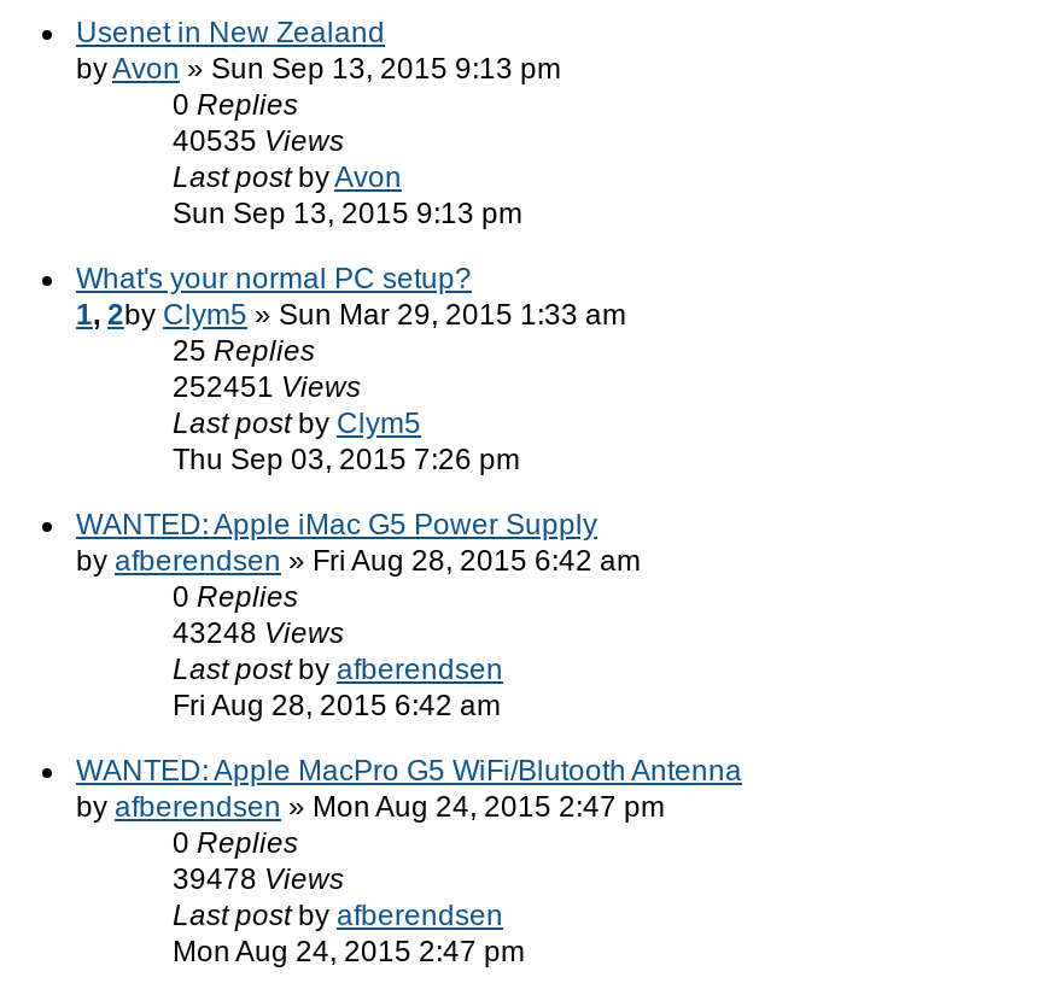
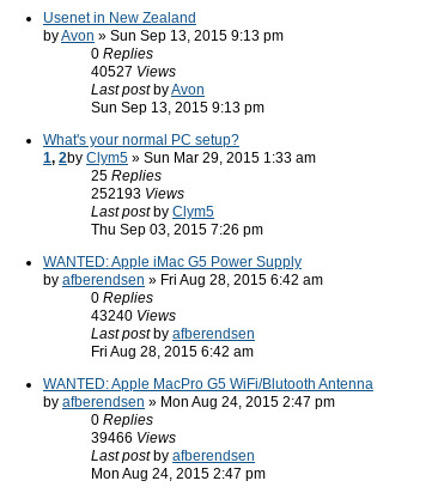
[173,124,344,158] 40535 Views -> [91,63,176,80] 40527 Views
[173,370,361,404] 252451 Views -> [91,185,184,202] 252193 Views
[173,616,344,650] 43248 Views -> [91,308,176,324] 43240 Views
[173,862,344,896] 39478 Views -> [91,430,176,446] 39466 Views

